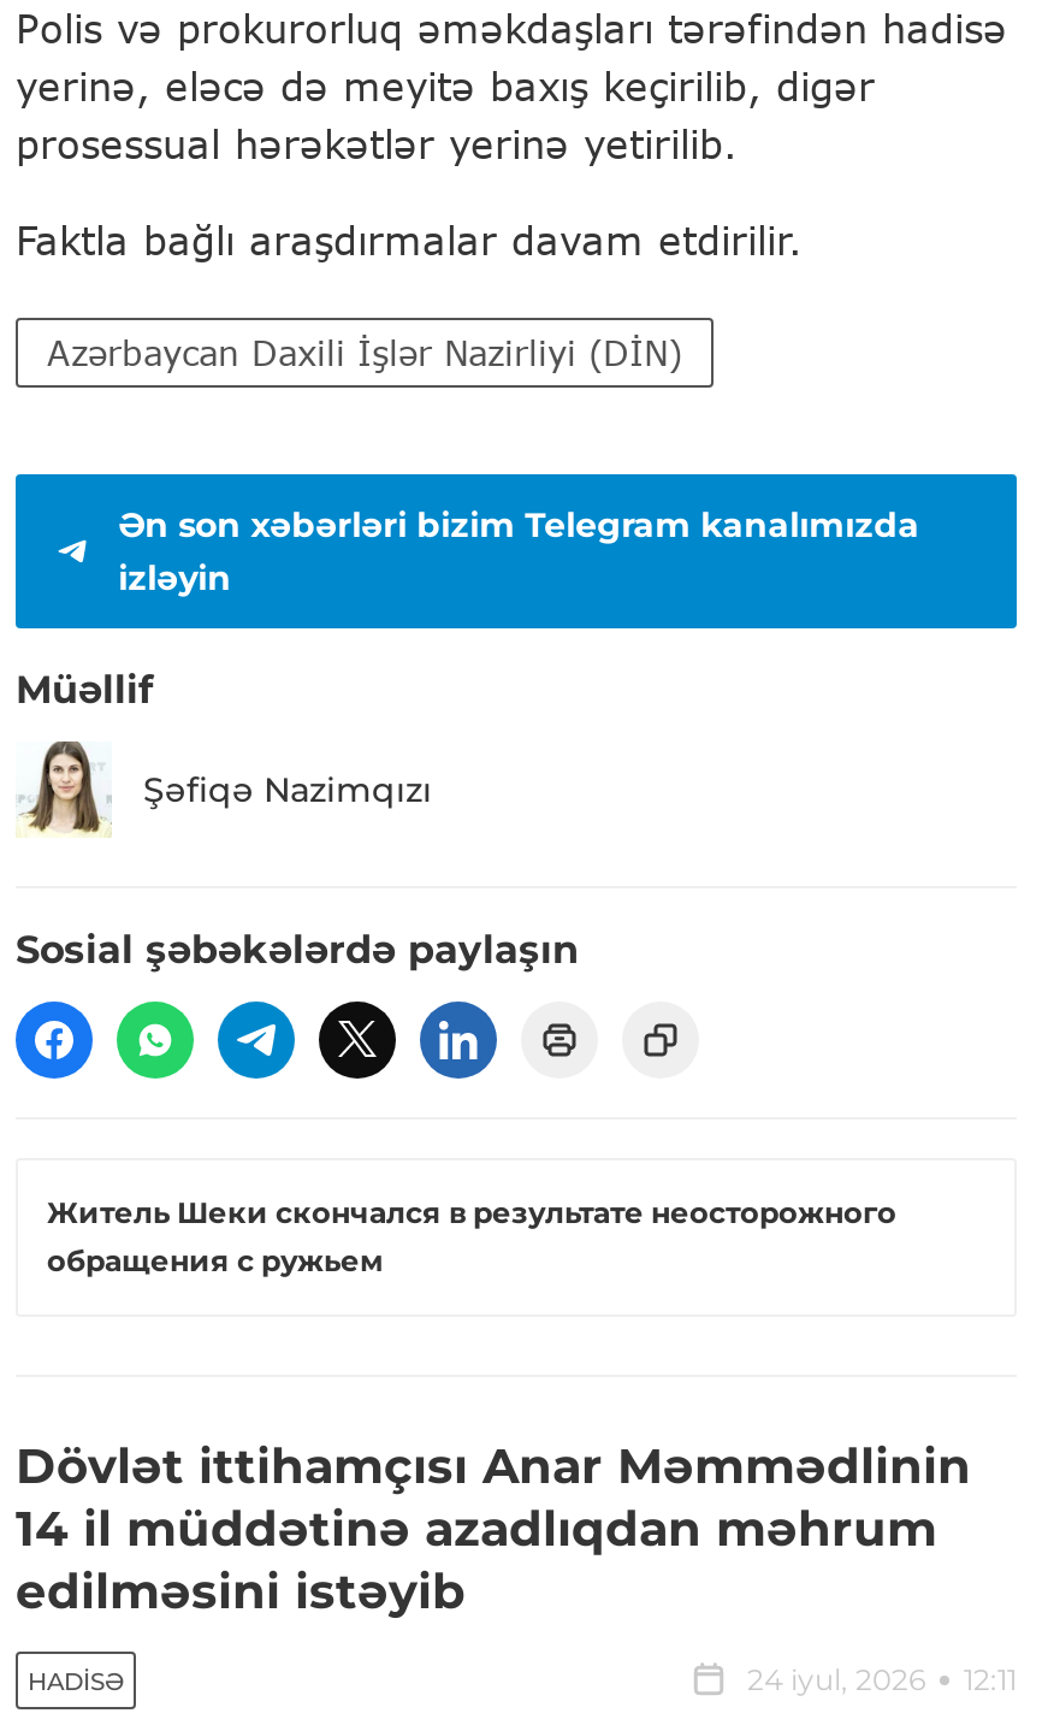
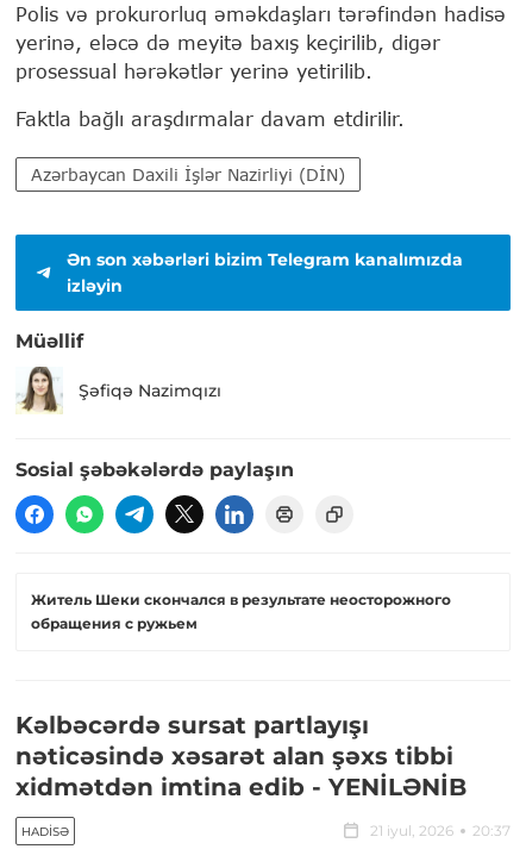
[16,1438,971,1621] Dövlət ittihamçısı Anar Məmmədlinin | 14 il müddətinə azadlıqdan məhrum | edilməsini istəyib -> [15,711,466,802] Kəlbəcərdə sursat partlayışı | nəticəsində xəsarət alan şəxs tibbi | xidmətdən imtina edib - YENİLƏNİB
[747,1662,1017,1698] 24 iyul, 2026 | 12:11 -> [370,822,511,840] 21 iyul, 2026 | 20:37

